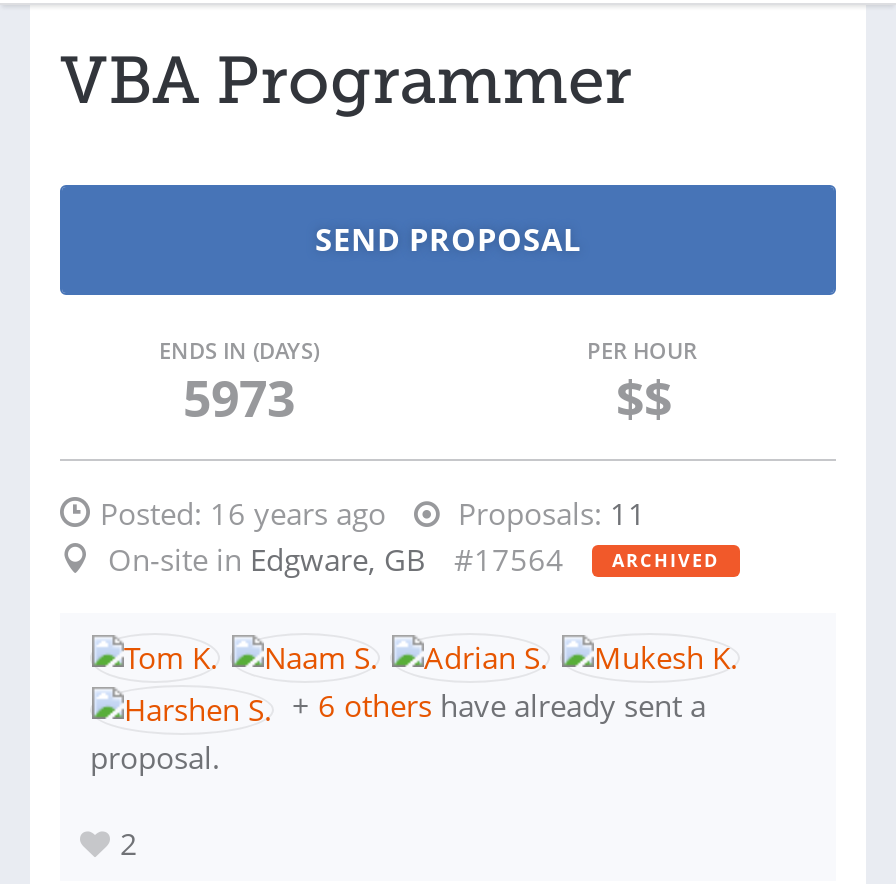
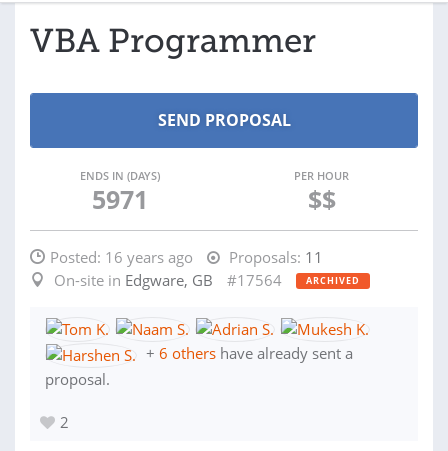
[183,363,295,431] 5973 -> [91,182,147,216] 5971

